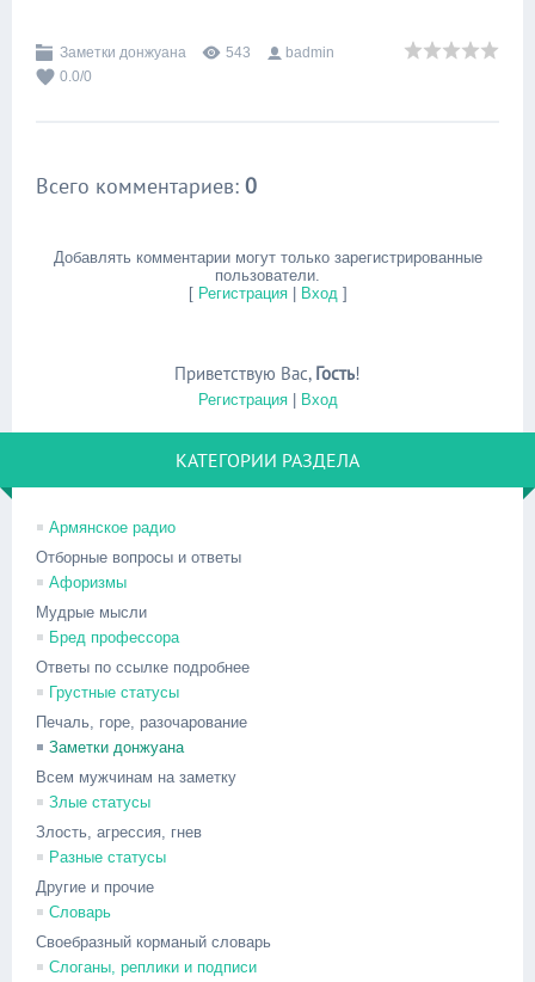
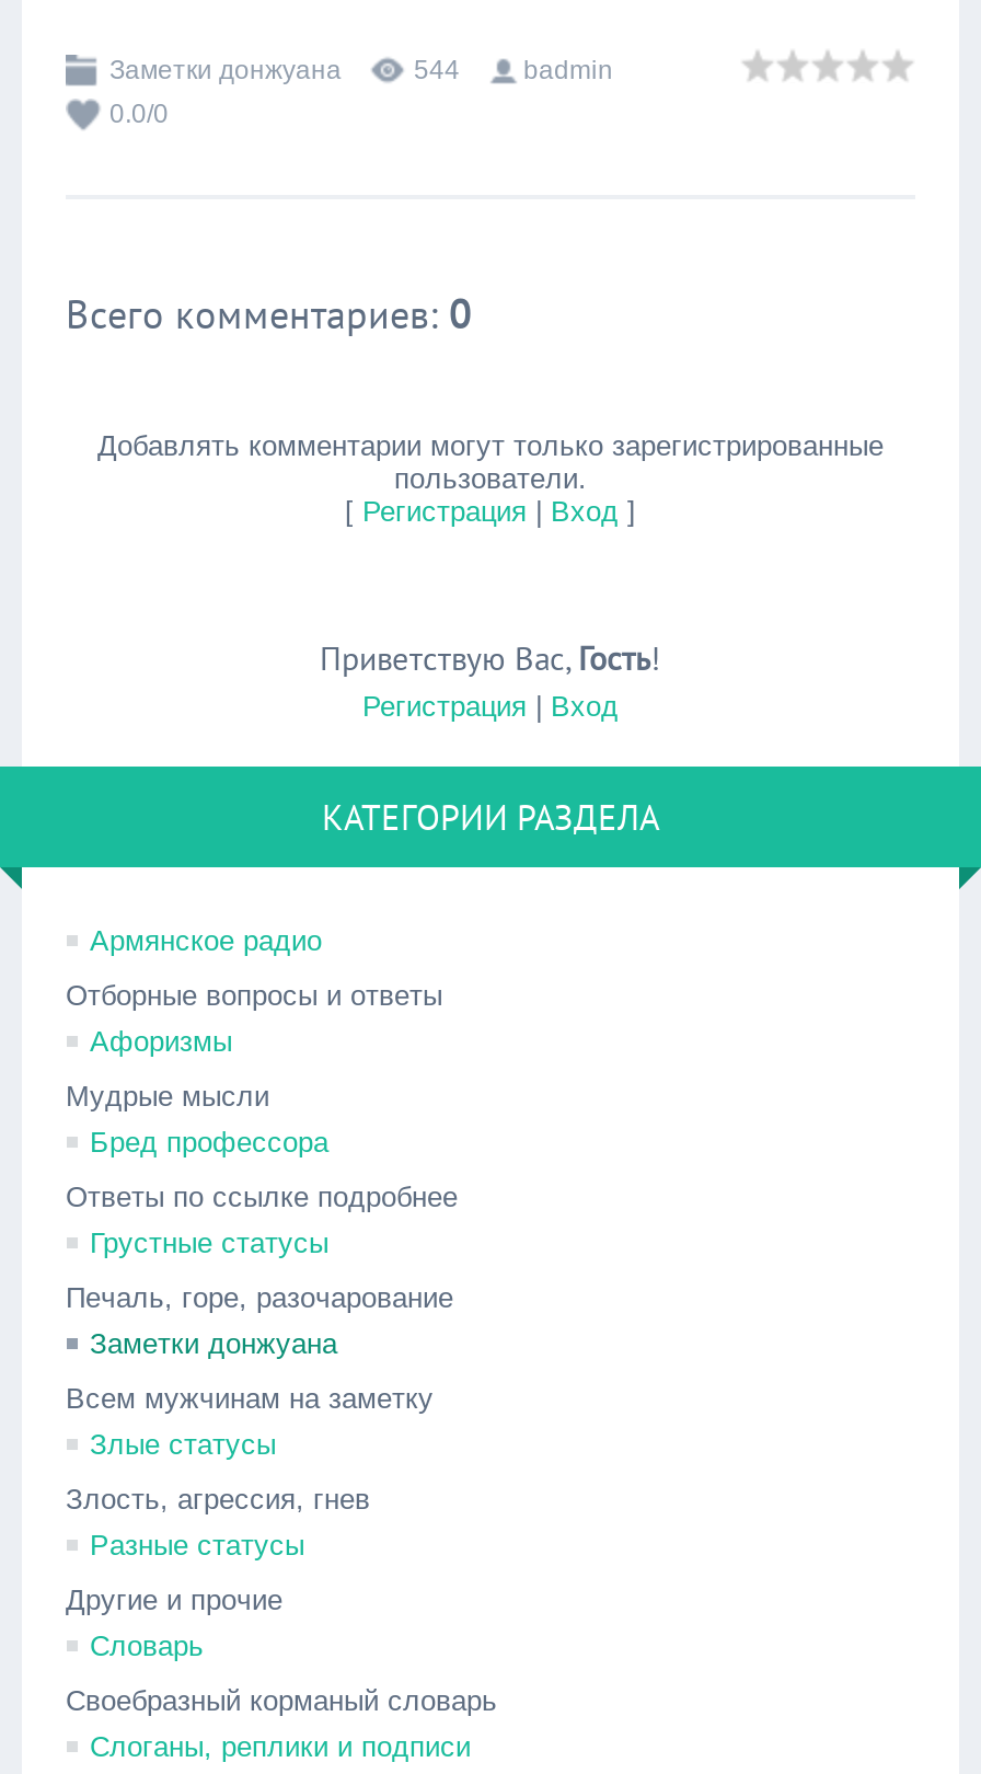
[226,44,251,61] 543 -> [414,55,460,85] 544

